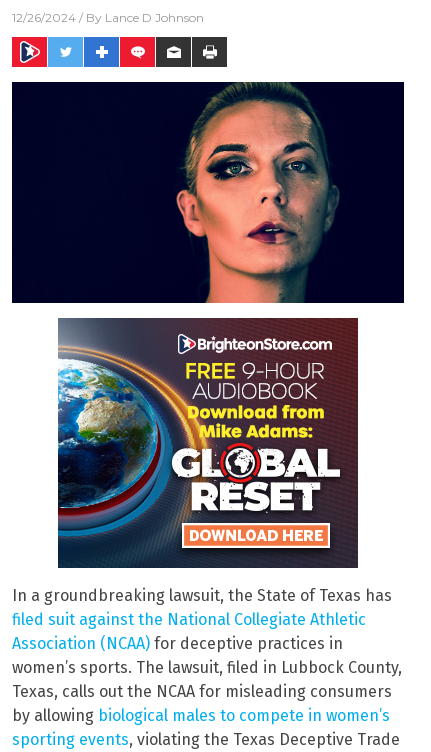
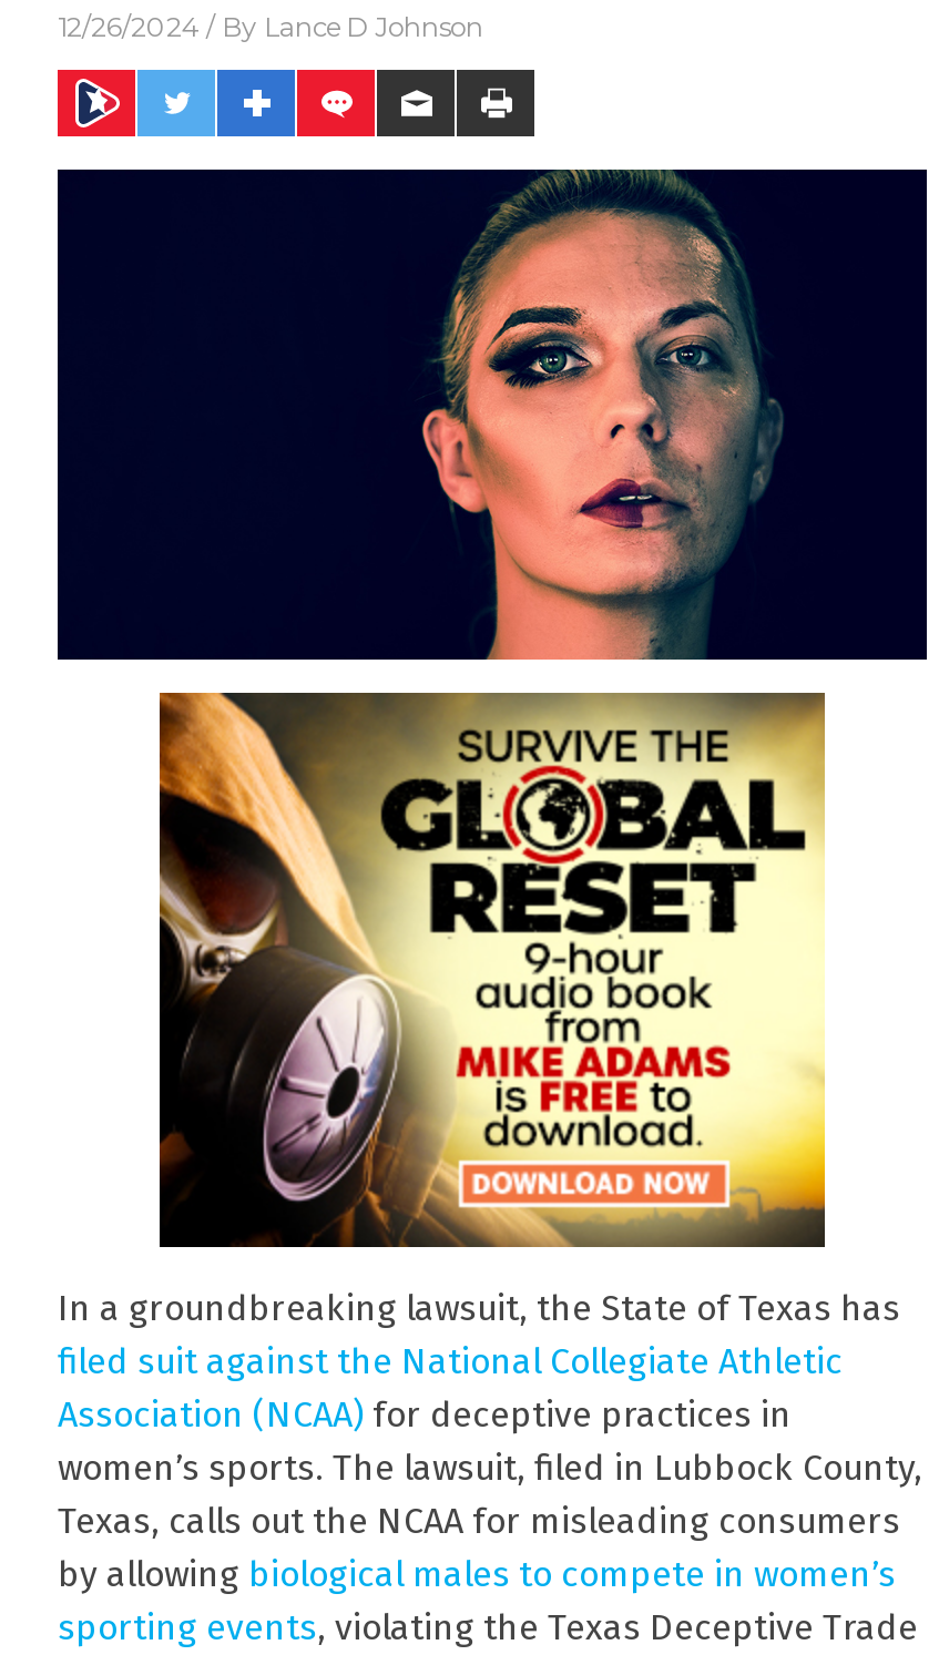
[57,317,359,569] [image] -> [157,691,827,1249] [image]

